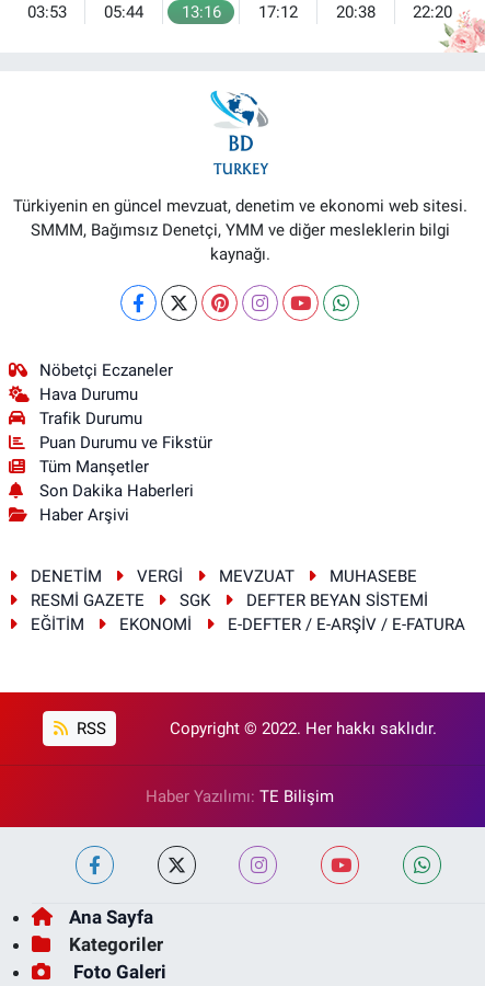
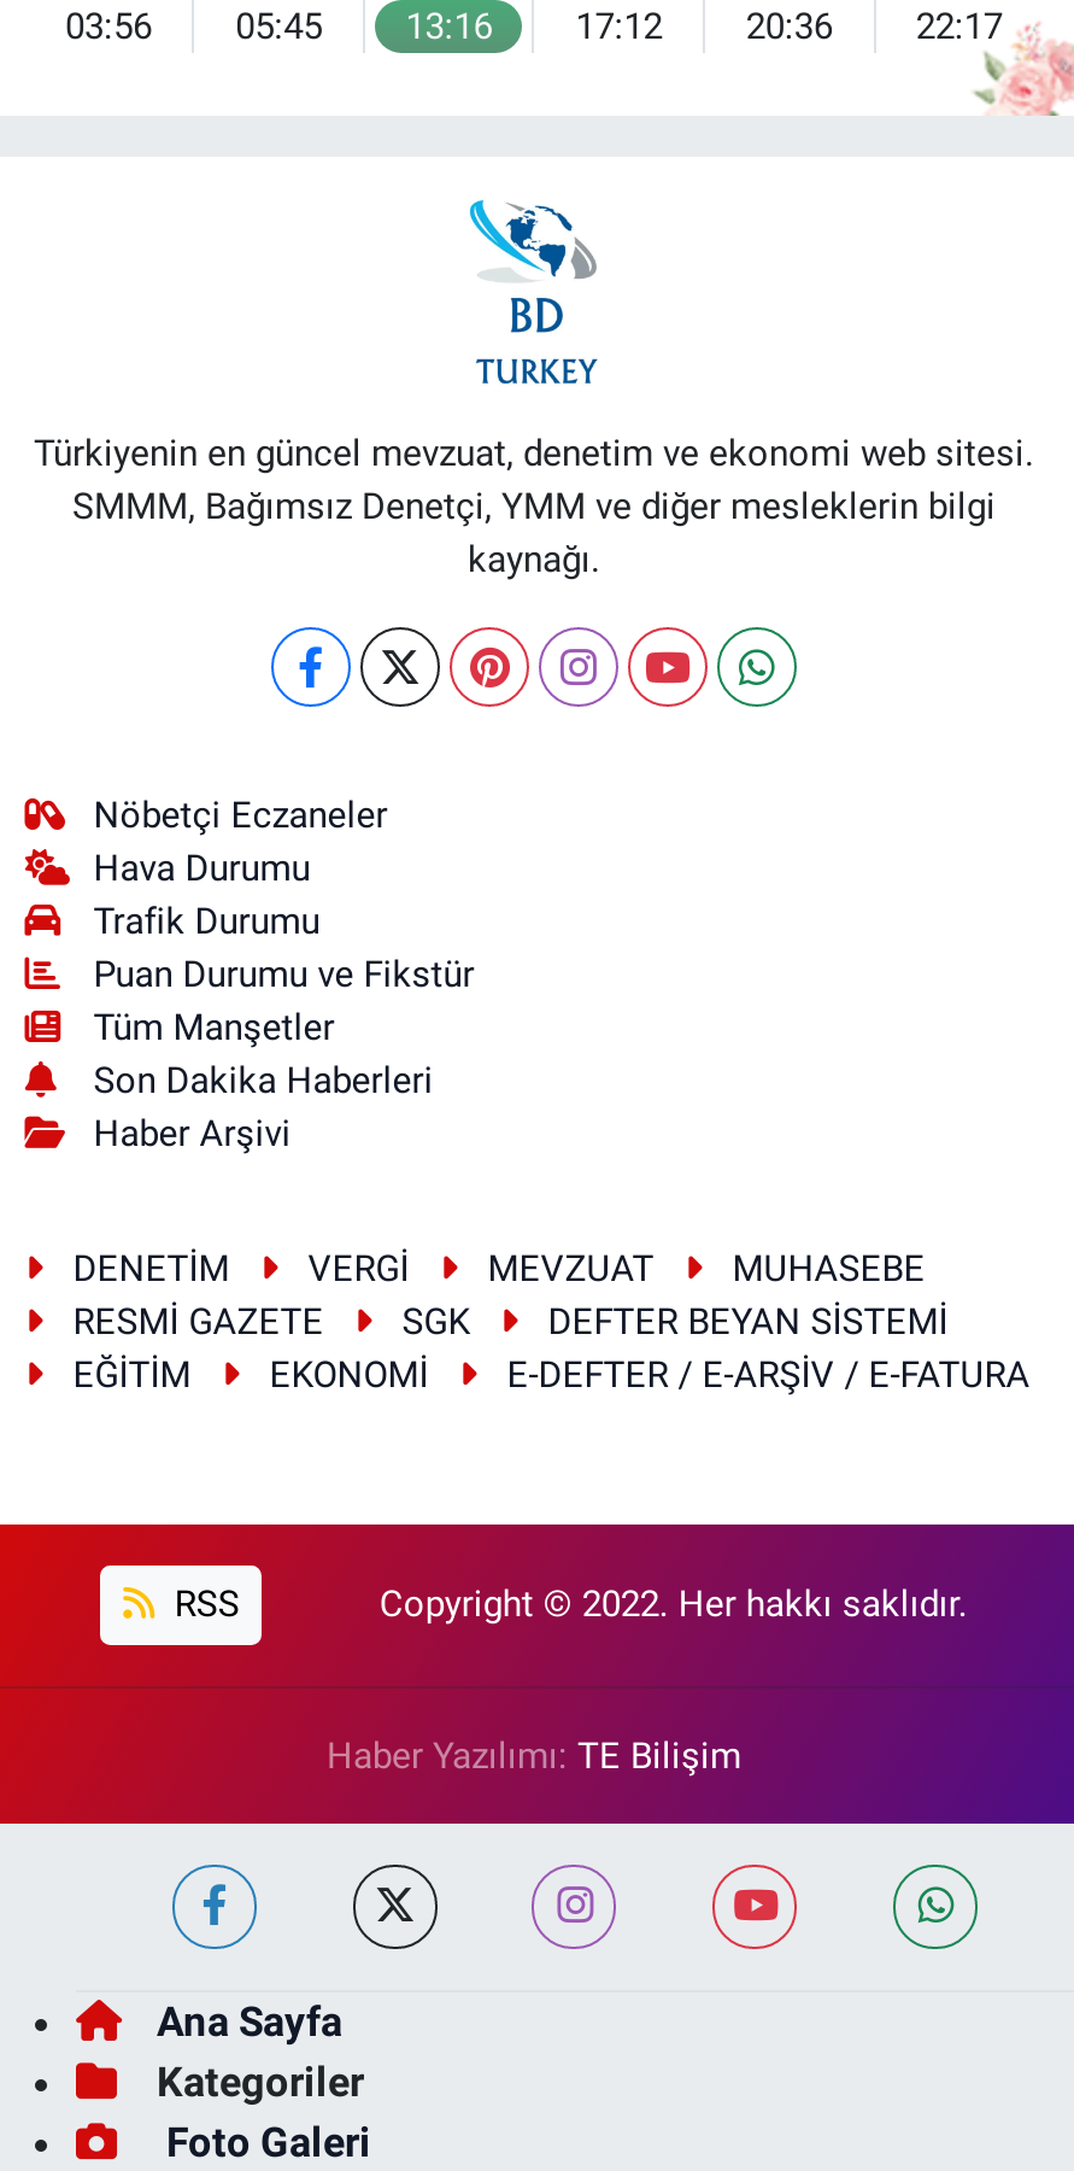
[27,3,66,22] 03:53 -> [65,6,152,49] 03:56
[104,3,144,22] 05:44 -> [235,6,322,49] 05:45
[336,3,375,22] 20:38 -> [746,6,832,49] 20:36
[413,3,453,22] 22:20 -> [916,6,1003,49] 22:17

